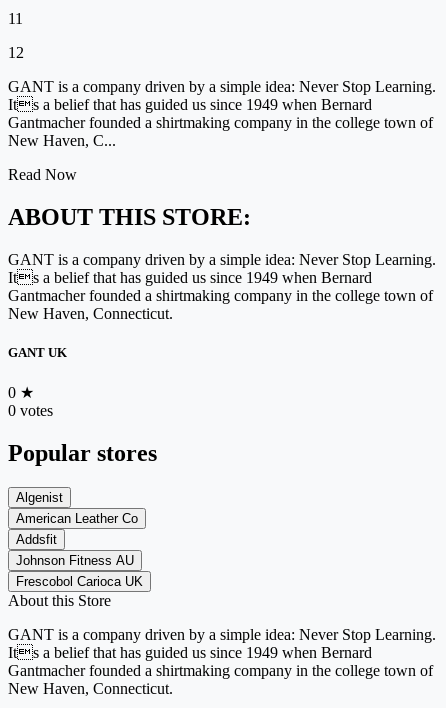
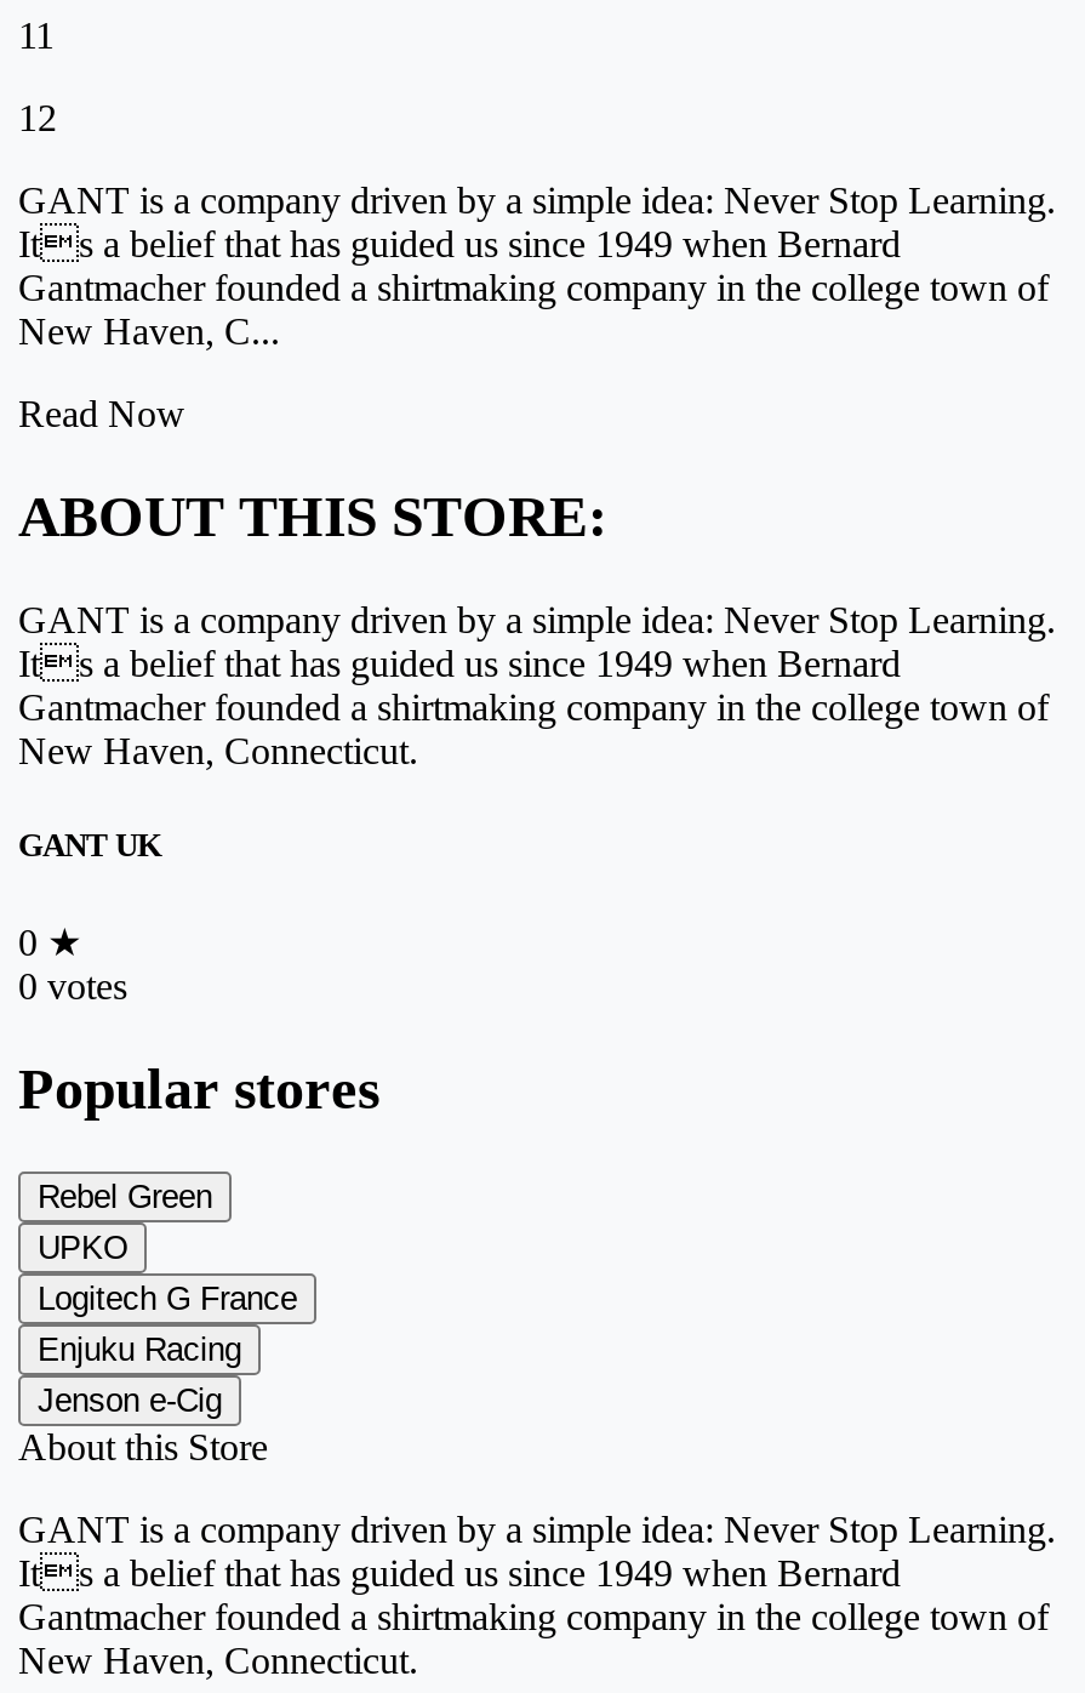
[16,490,143,589] Algenist | American Leather Co | Addsfit | Johnson Fitness AU | Frescobol Carioca UK -> [38,1178,297,1418] Rebel Green | UPKO | Logitech G France | Enjuku Racing | Jenson e-Cig

